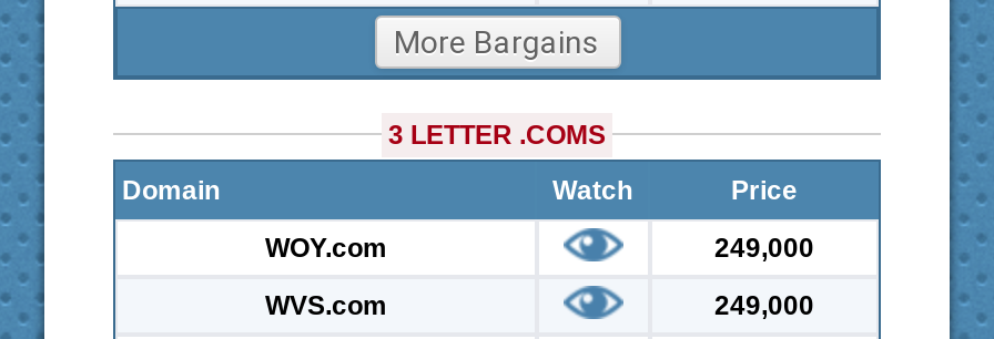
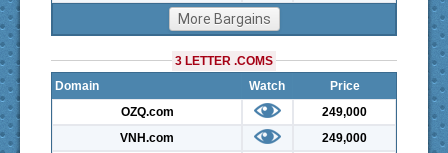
[265,232,387,263] WOY.com -> [120,105,173,119] OZQ.com
[265,289,387,320] WVS.com -> [120,131,174,145] VNH.com

